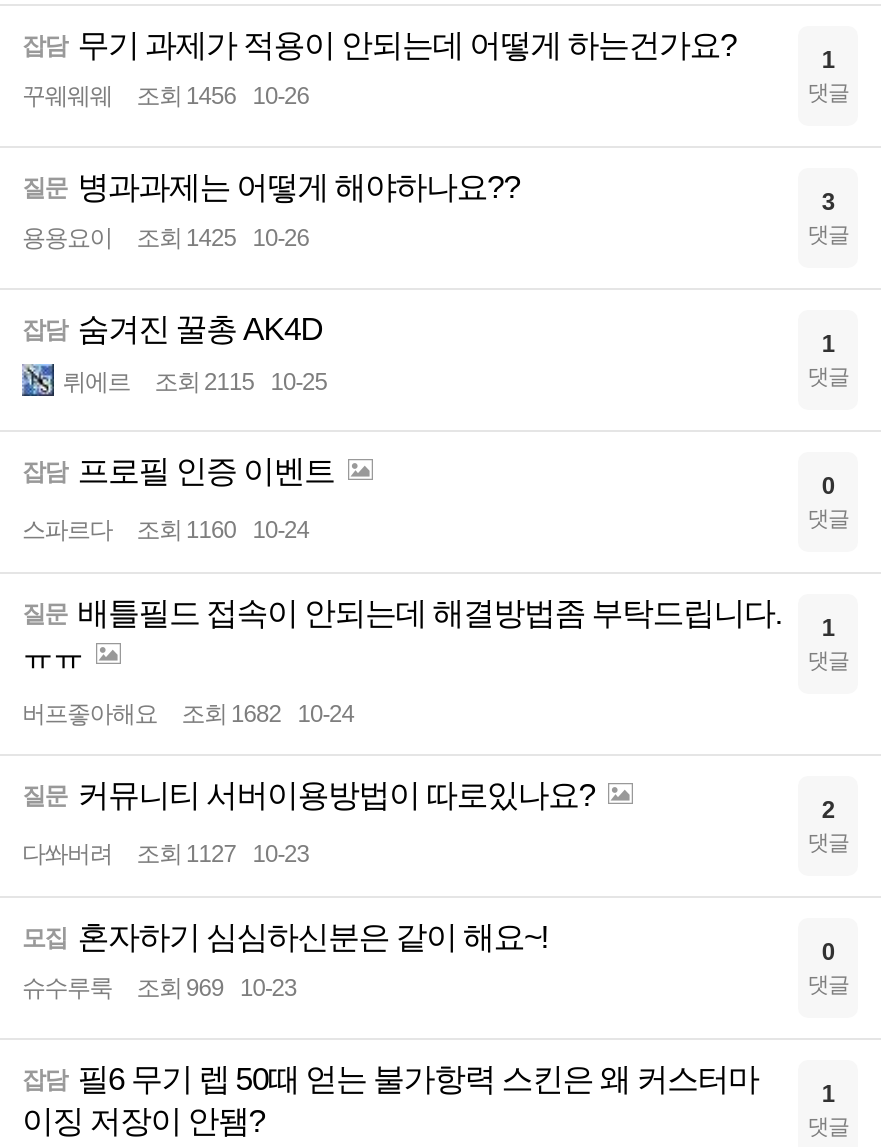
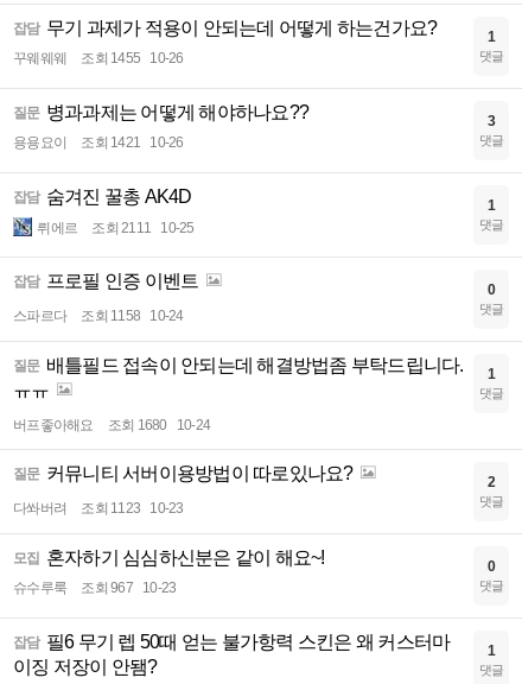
[22,82,309,110] 꾸웨웨웨 조회 1456 10-26 -> [13,50,183,66] 꾸웨웨웨 조회 1455 10-26
[22,224,309,252] 용용요이 조회 1425 10-26 -> [13,134,183,151] 용용요이 조회 1421 10-26
[154,368,327,396] 조회 2115 10-25 -> [92,220,194,236] 조회 2111 10-25
[22,516,309,544] 스파르다 조회 1160 10-24 -> [13,308,183,324] 스파르다 조회 1158 10-24
[22,700,354,728] 버프좋아해요 조회 1682 10-24 -> [13,417,210,433] 버프좋아해요 조회 1680 10-24
[136,840,309,868] 조회 1127 10-23 -> [81,500,183,517] 조회 1123 10-23
[22,974,296,1002] 슈수루룩 조회 969 10-23 -> [13,579,176,596] 슈수루룩 조회 967 10-23

